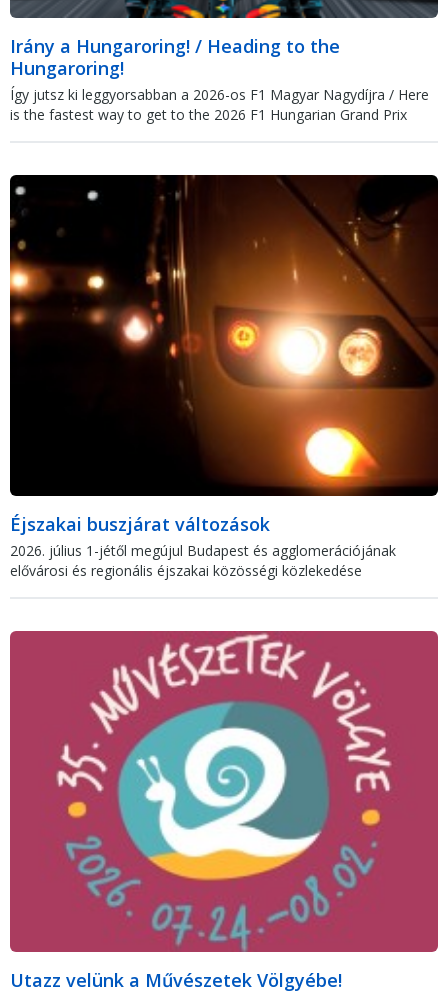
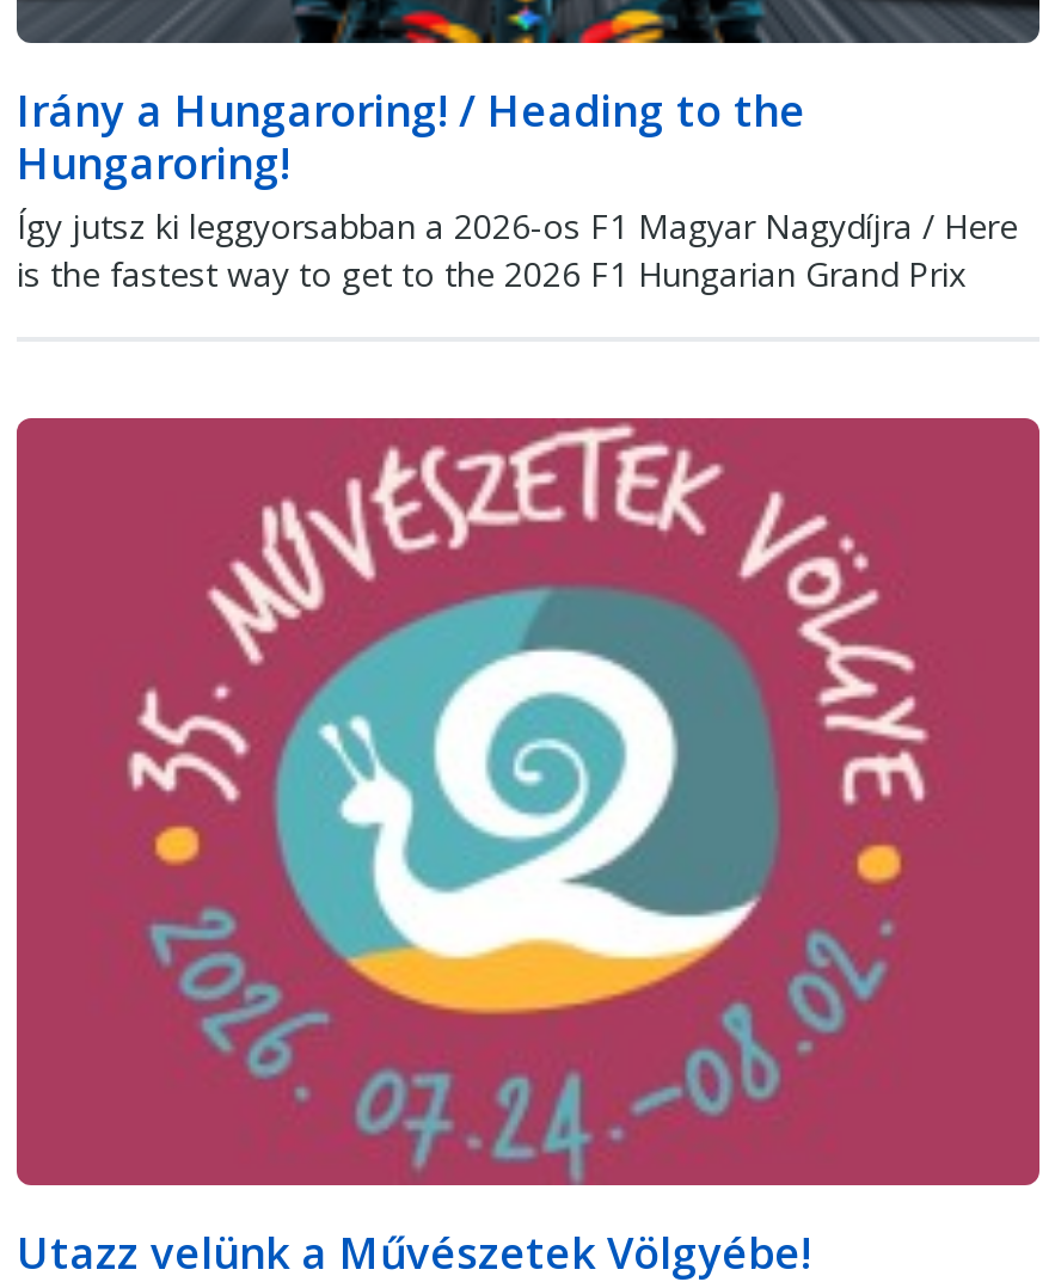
[9,174,439,580] [image] | Éjszakai buszjárat változások | 2026. július 1-jétől megújul Budapest és agglomerációjának | elővárosi és regionális éjszakai közösségi közlekedése -> none

